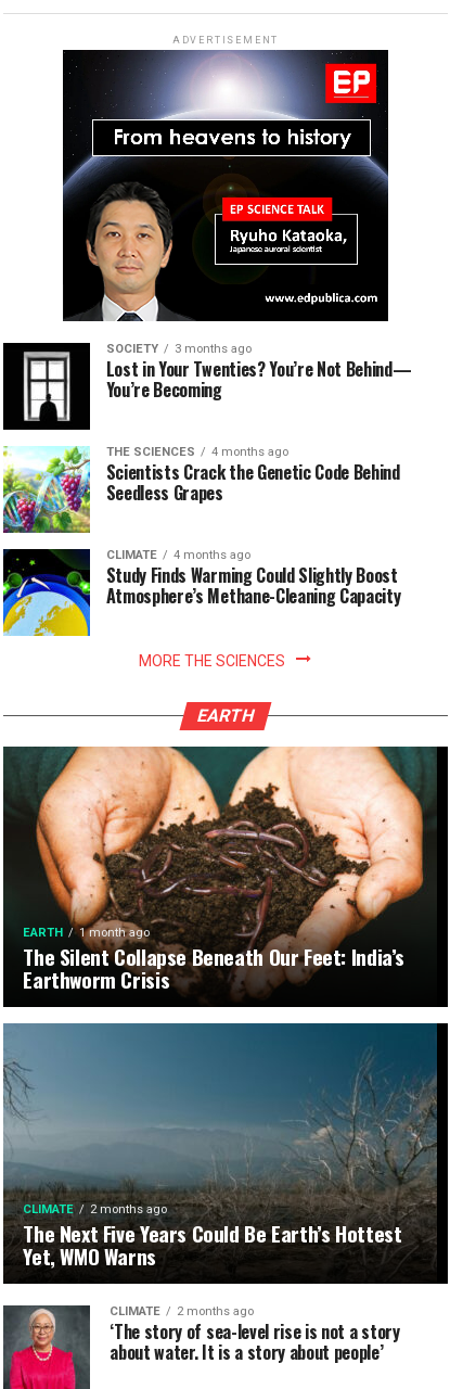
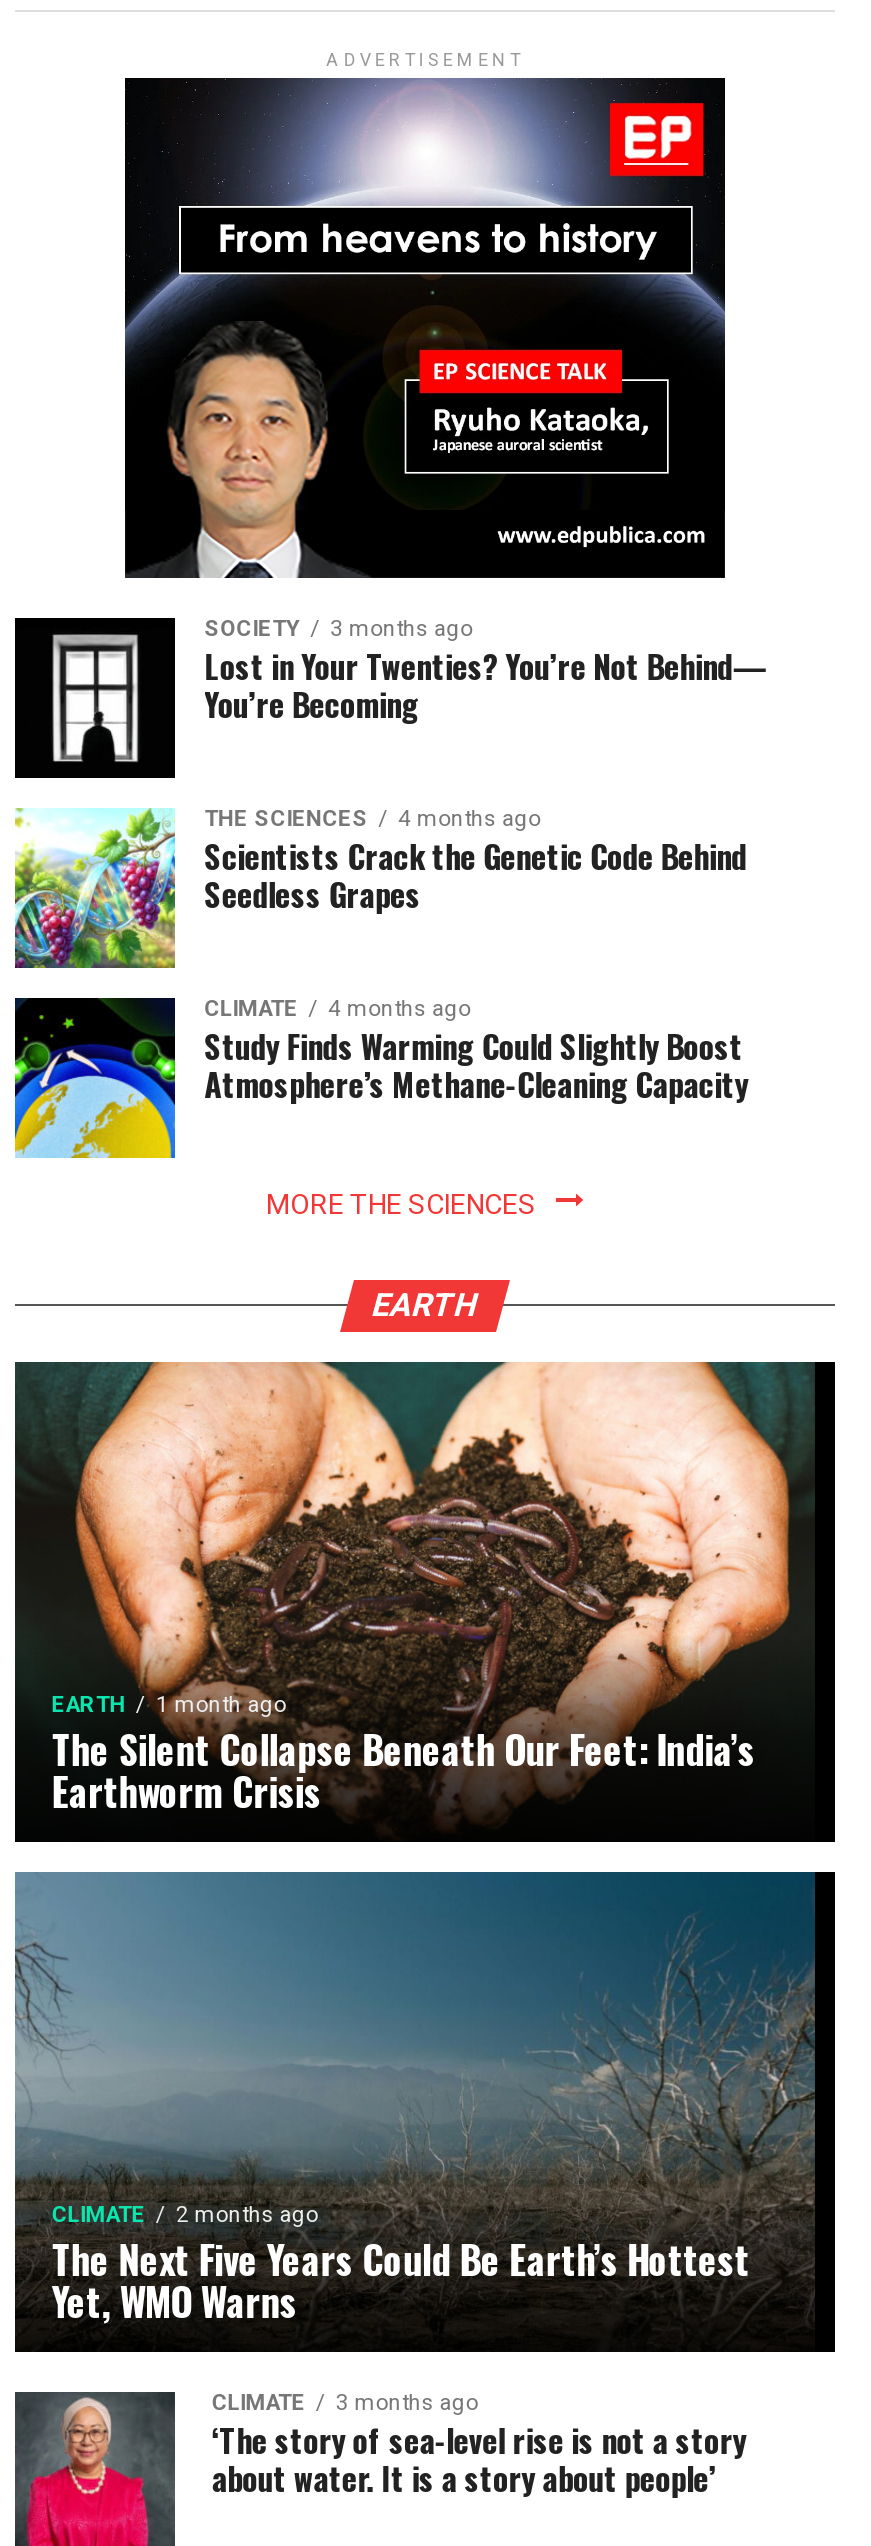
[110,1304,254,1318] CLIMATE 2 months ago -> [212,2390,478,2416] CLIMATE 3 months ago

